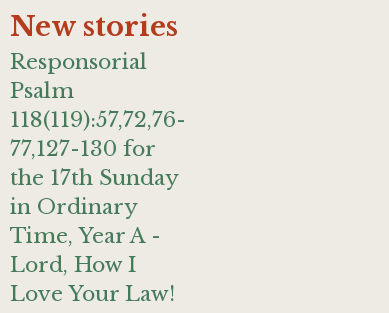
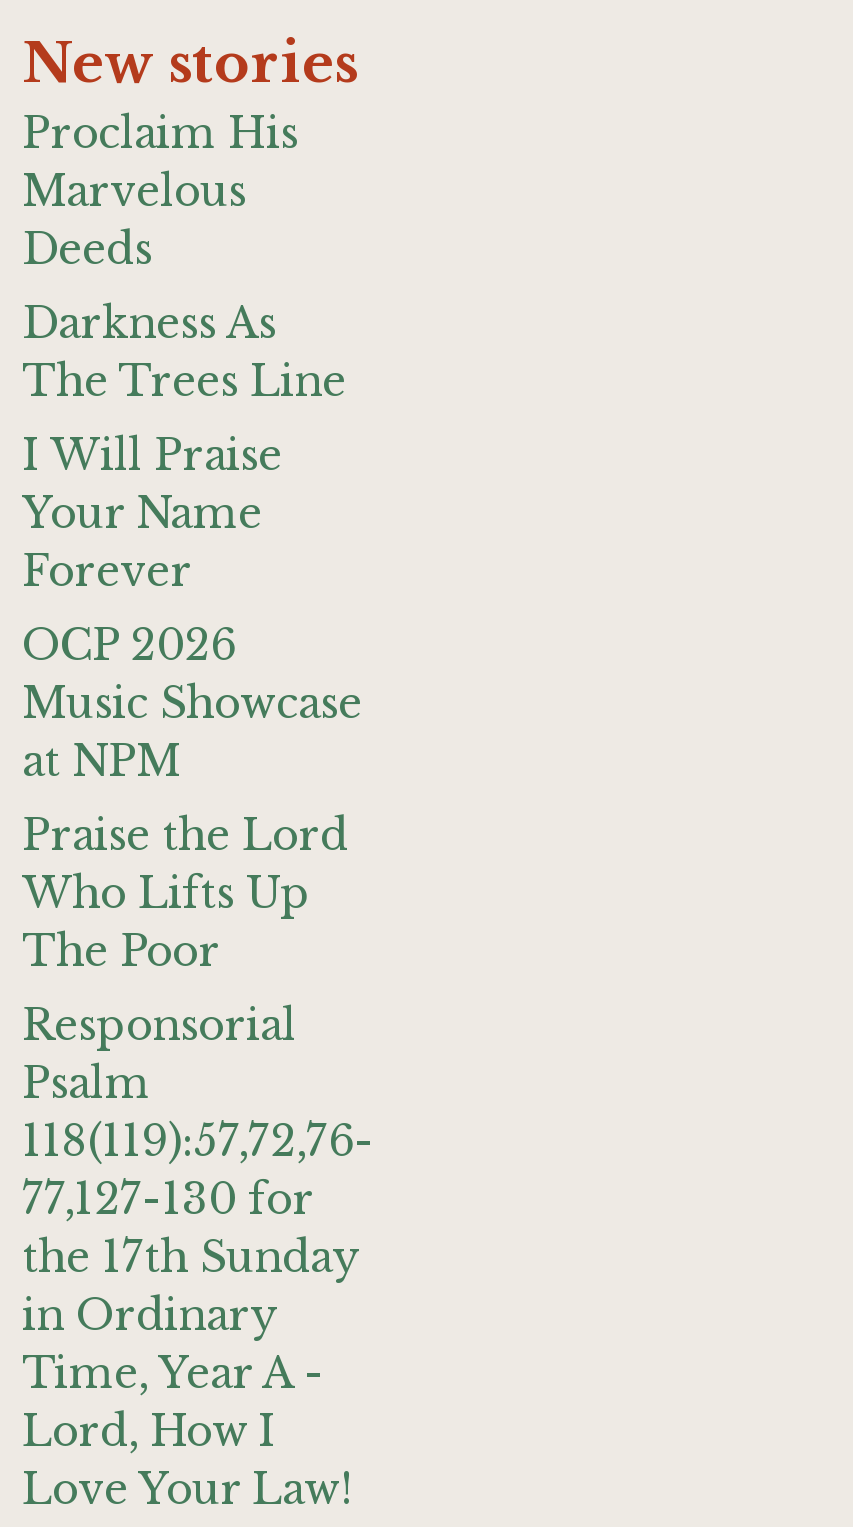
none -> [22,108,362,978] Proclaim His | Marvelous | Deeds | Darkness As | The Trees Line | I Will Praise | Your Name | Forever | OCP 2026 | Music Showcase | at NPM | Praise the Lord | Who Lifts Up | The Poor

